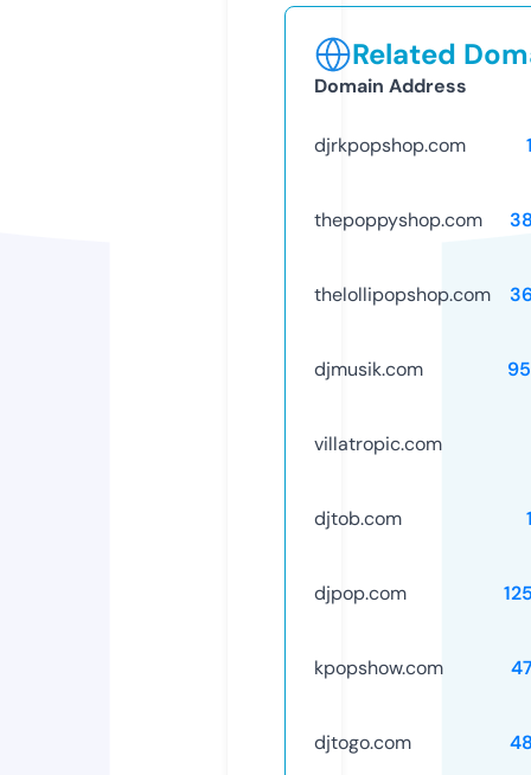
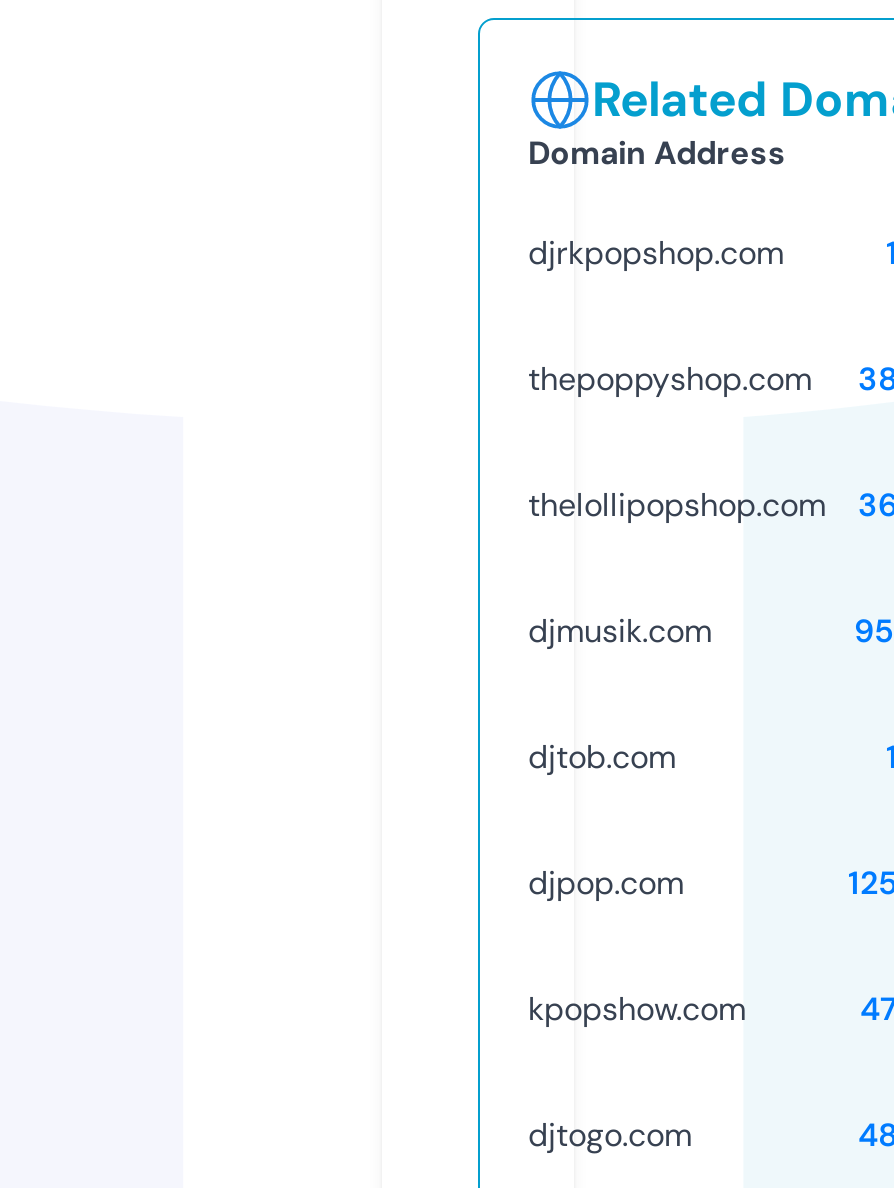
[314,431,442,456] villatropic.com -> none

